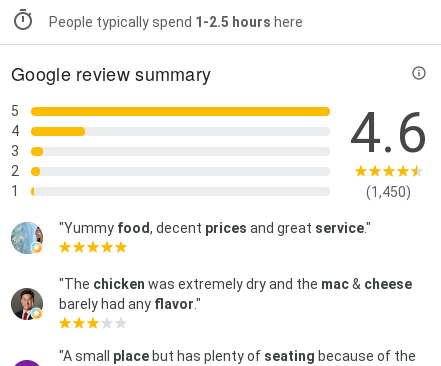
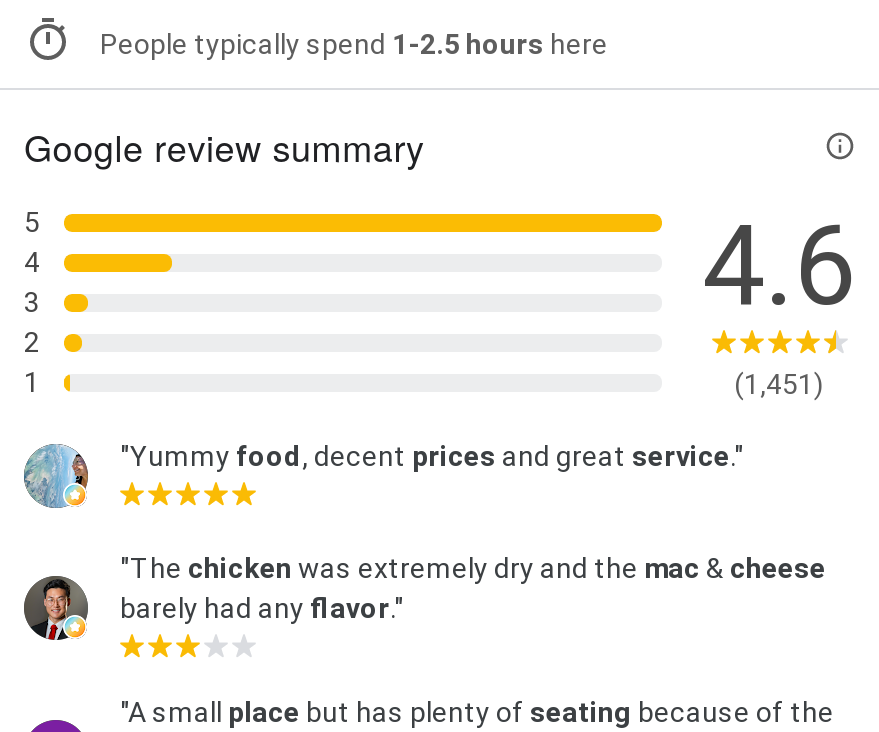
[366,184,411,200] (1,450) -> [734,367,824,399] (1,451)

